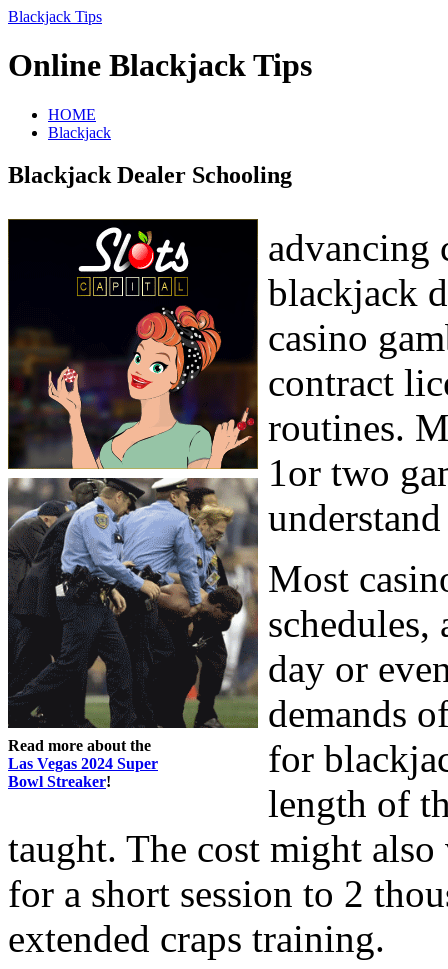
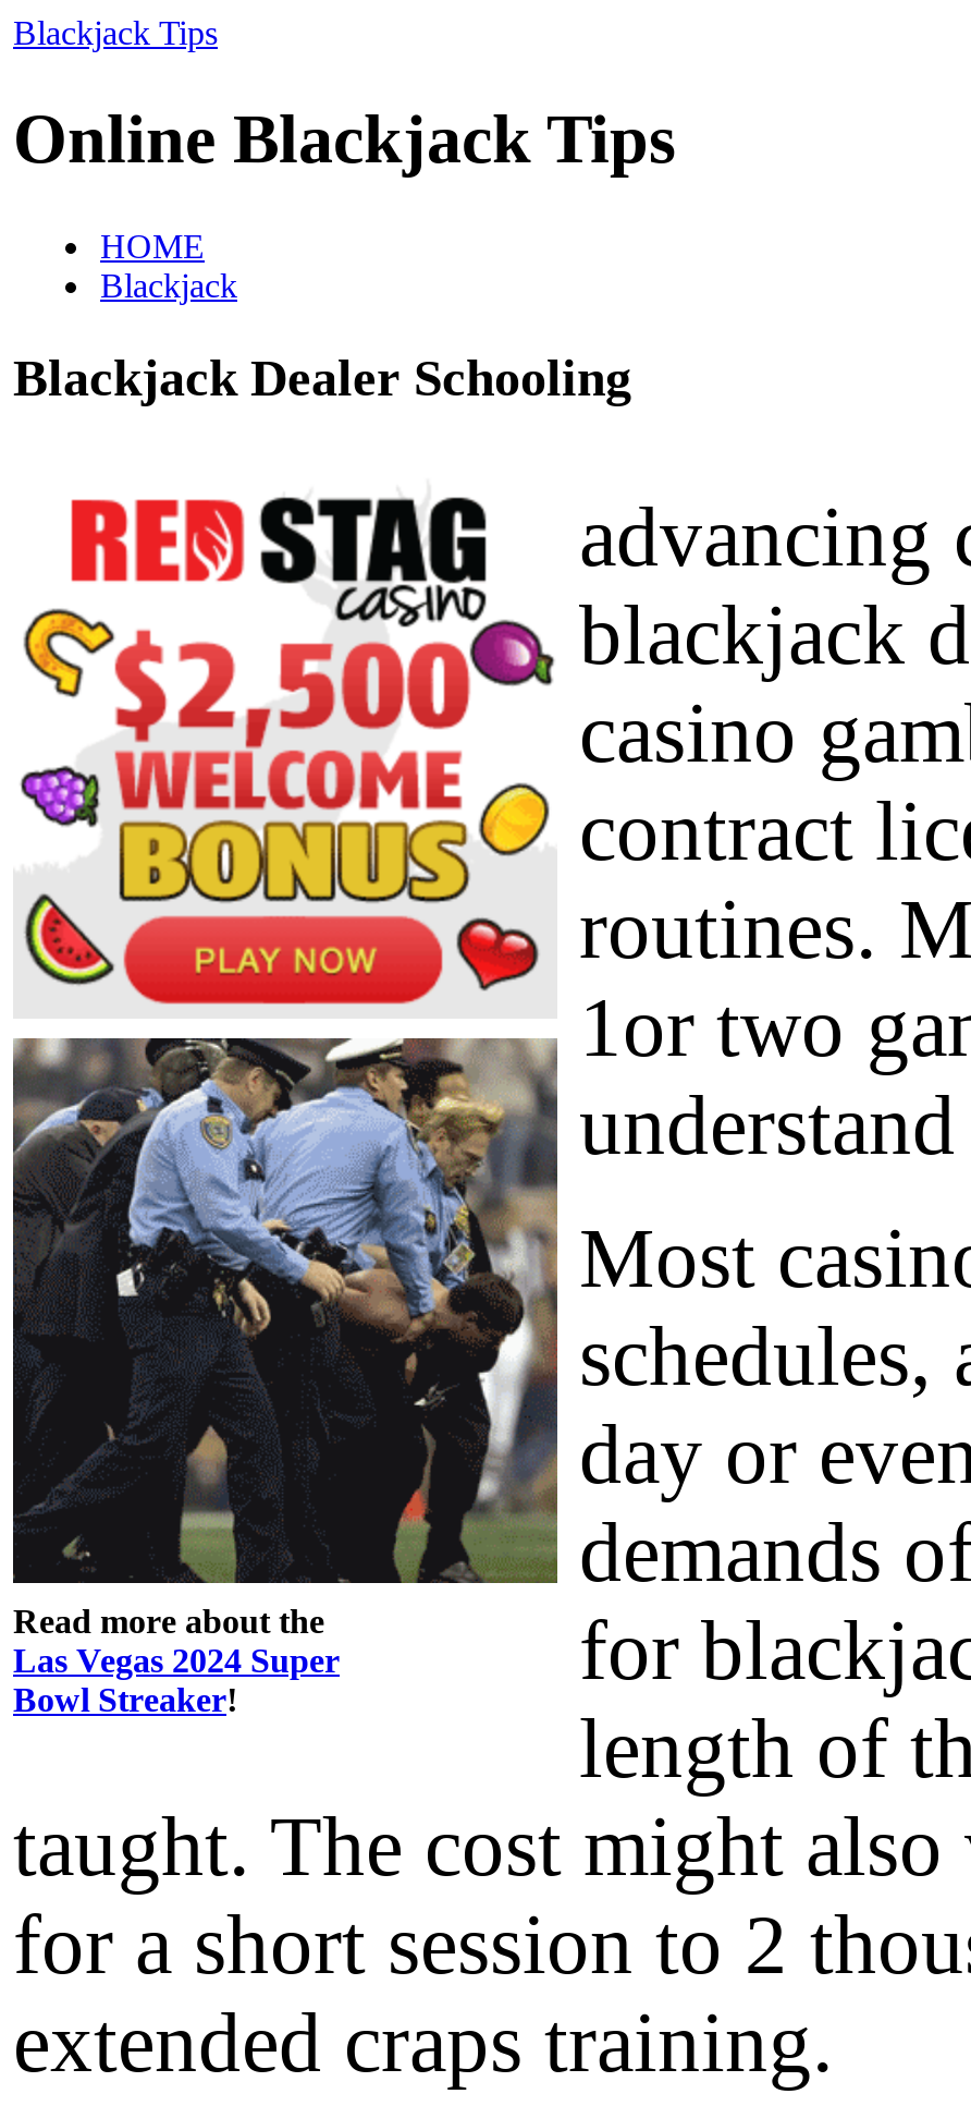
[7,218,259,470] [image] -> [13,474,557,1019] [image]

